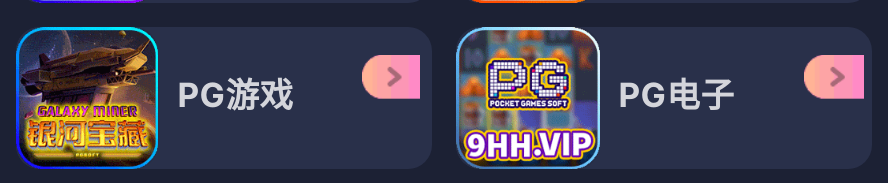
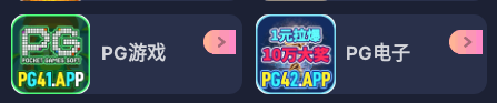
[14,24,160,172] [image] -> [10,13,91,95] [image]
[456,26,600,168] [image] -> [256,14,336,94] [image]

